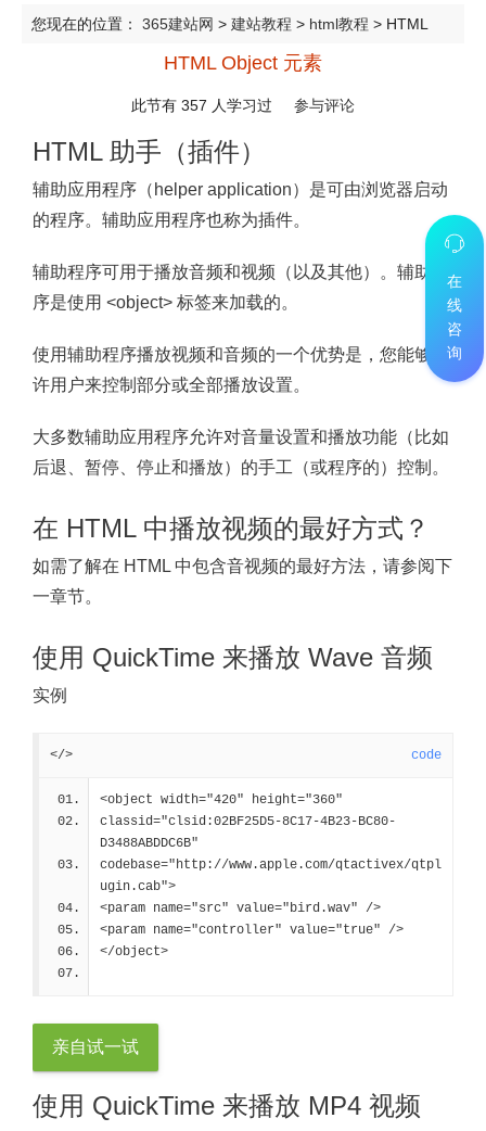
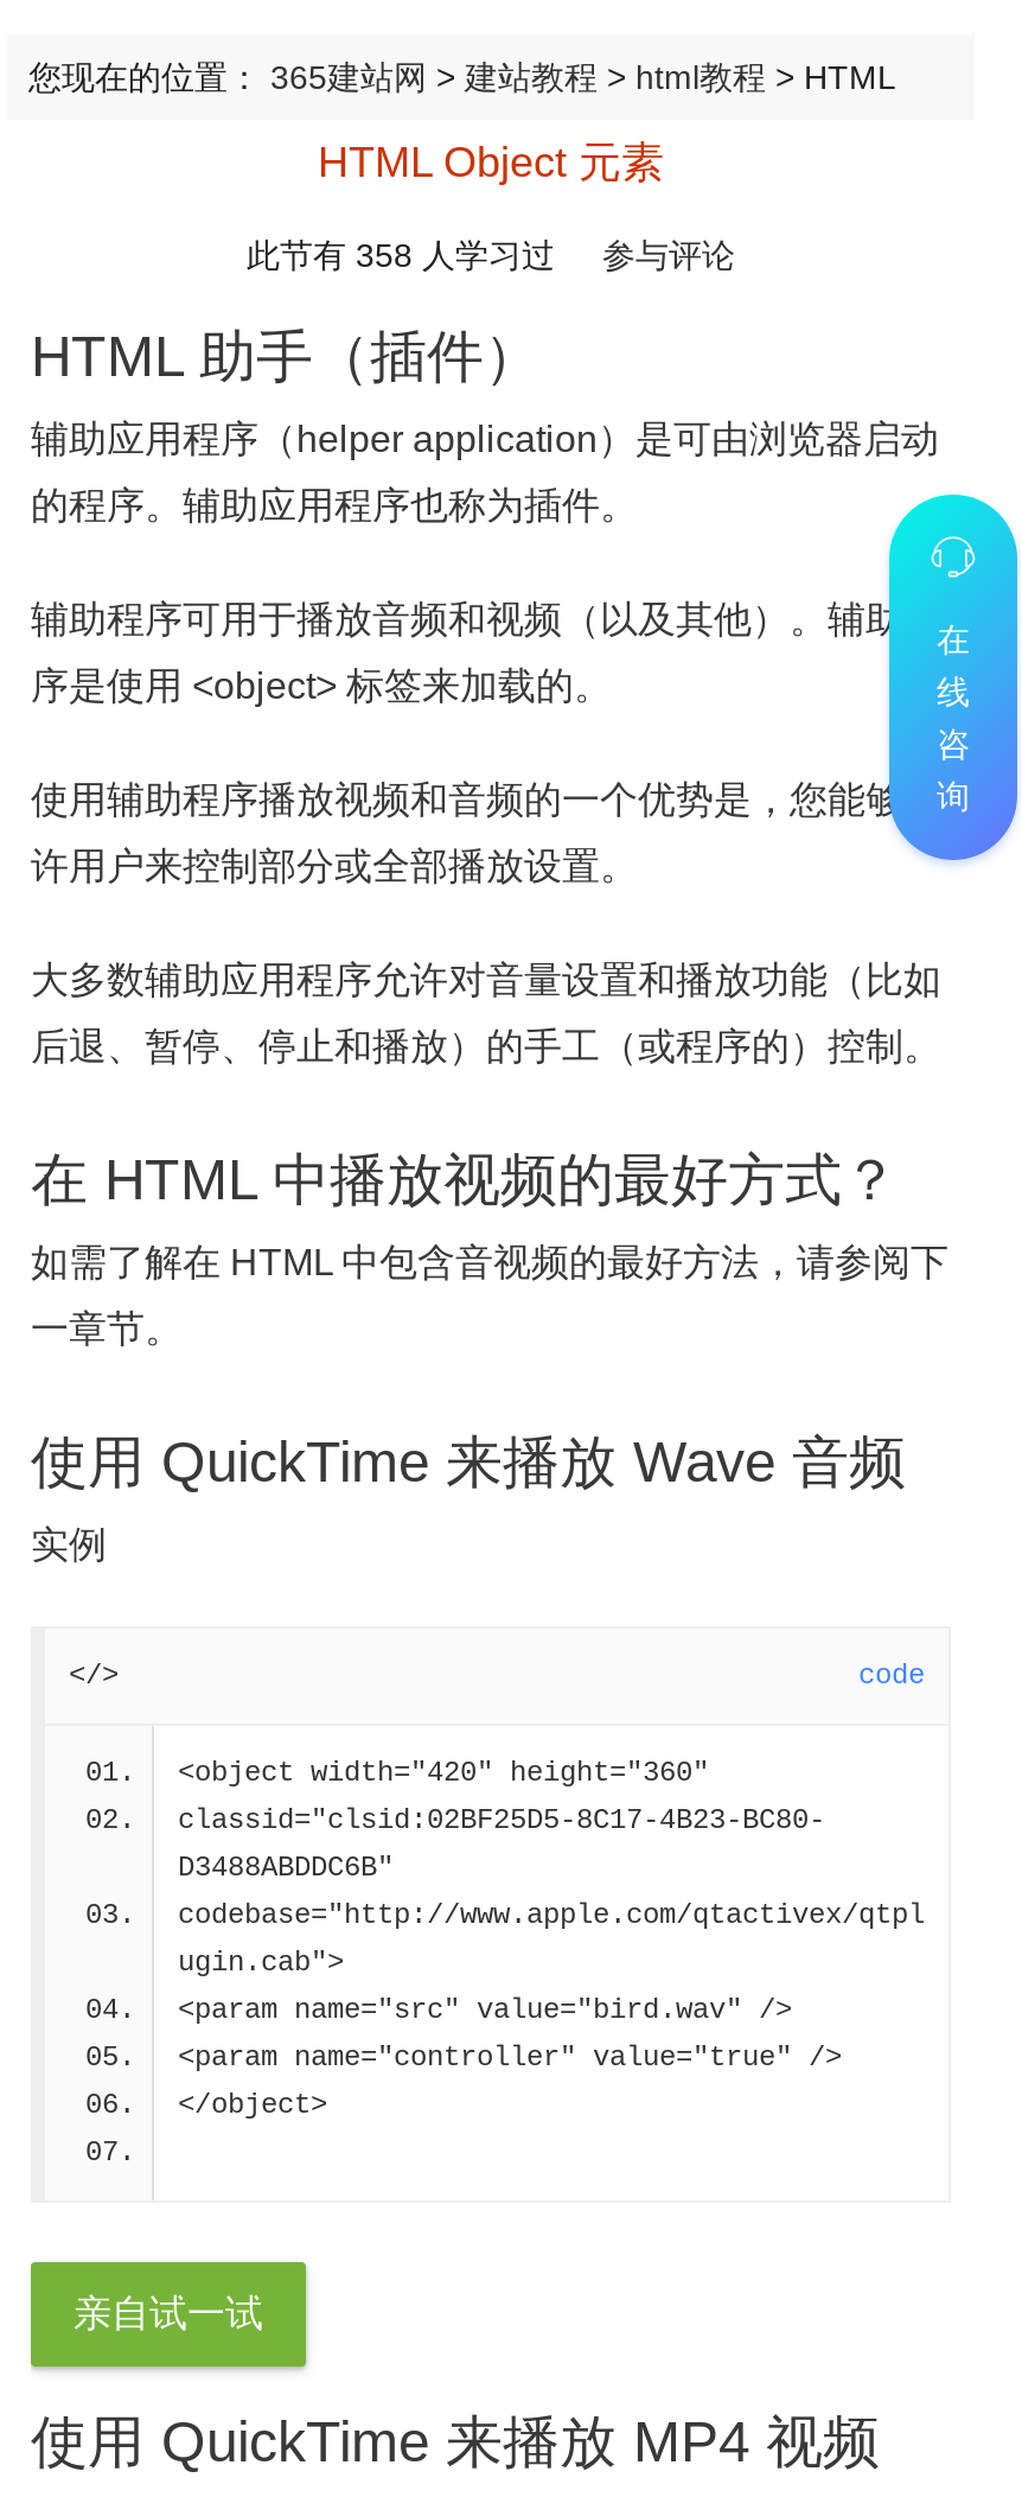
[131,97,355,114] 此节有357人学习过参与评论 -> [247,236,735,274] 此节有358人学习过参与评论

